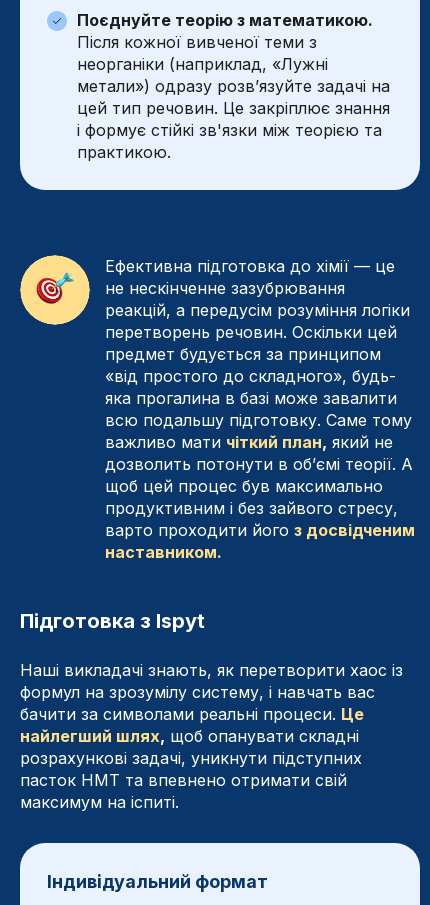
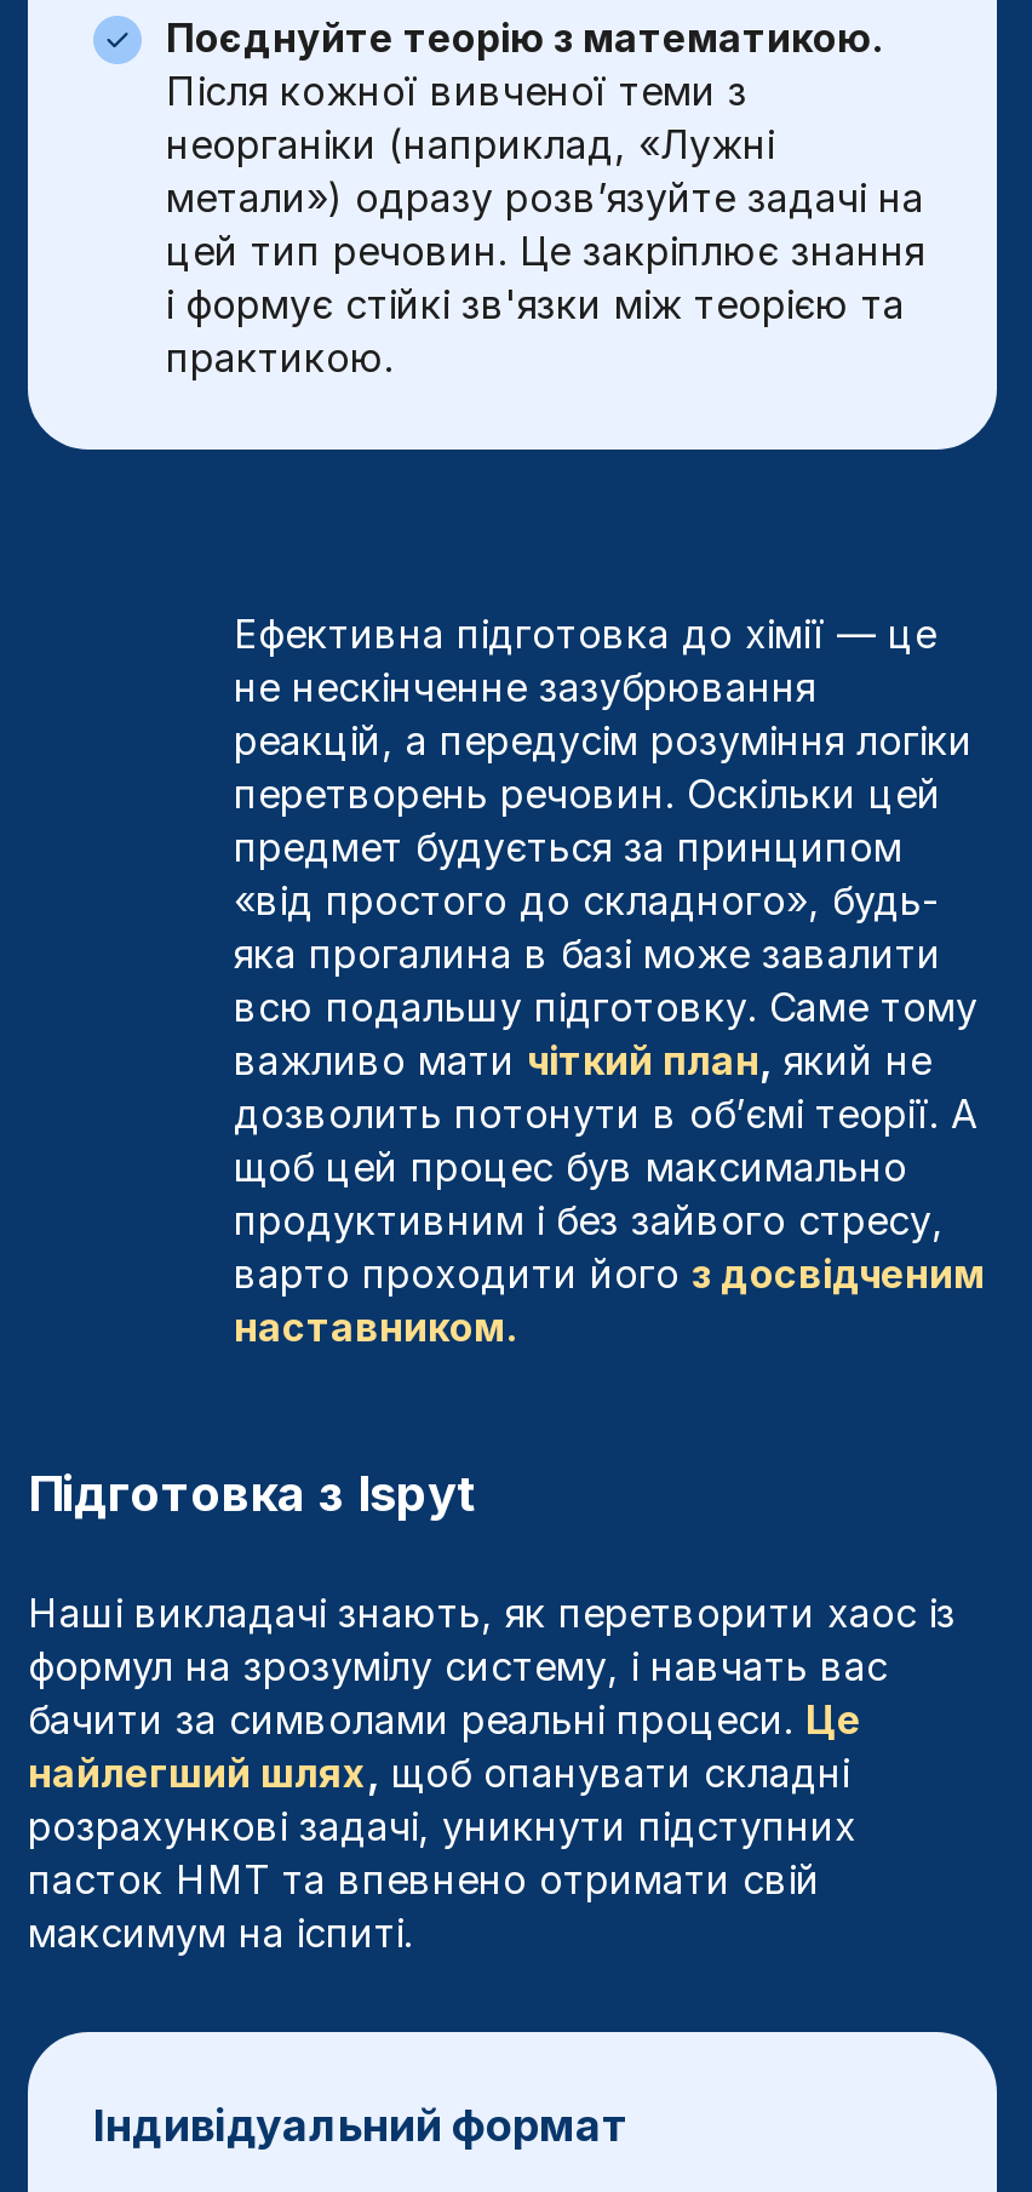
[19,254,91,326] [image] -> none

